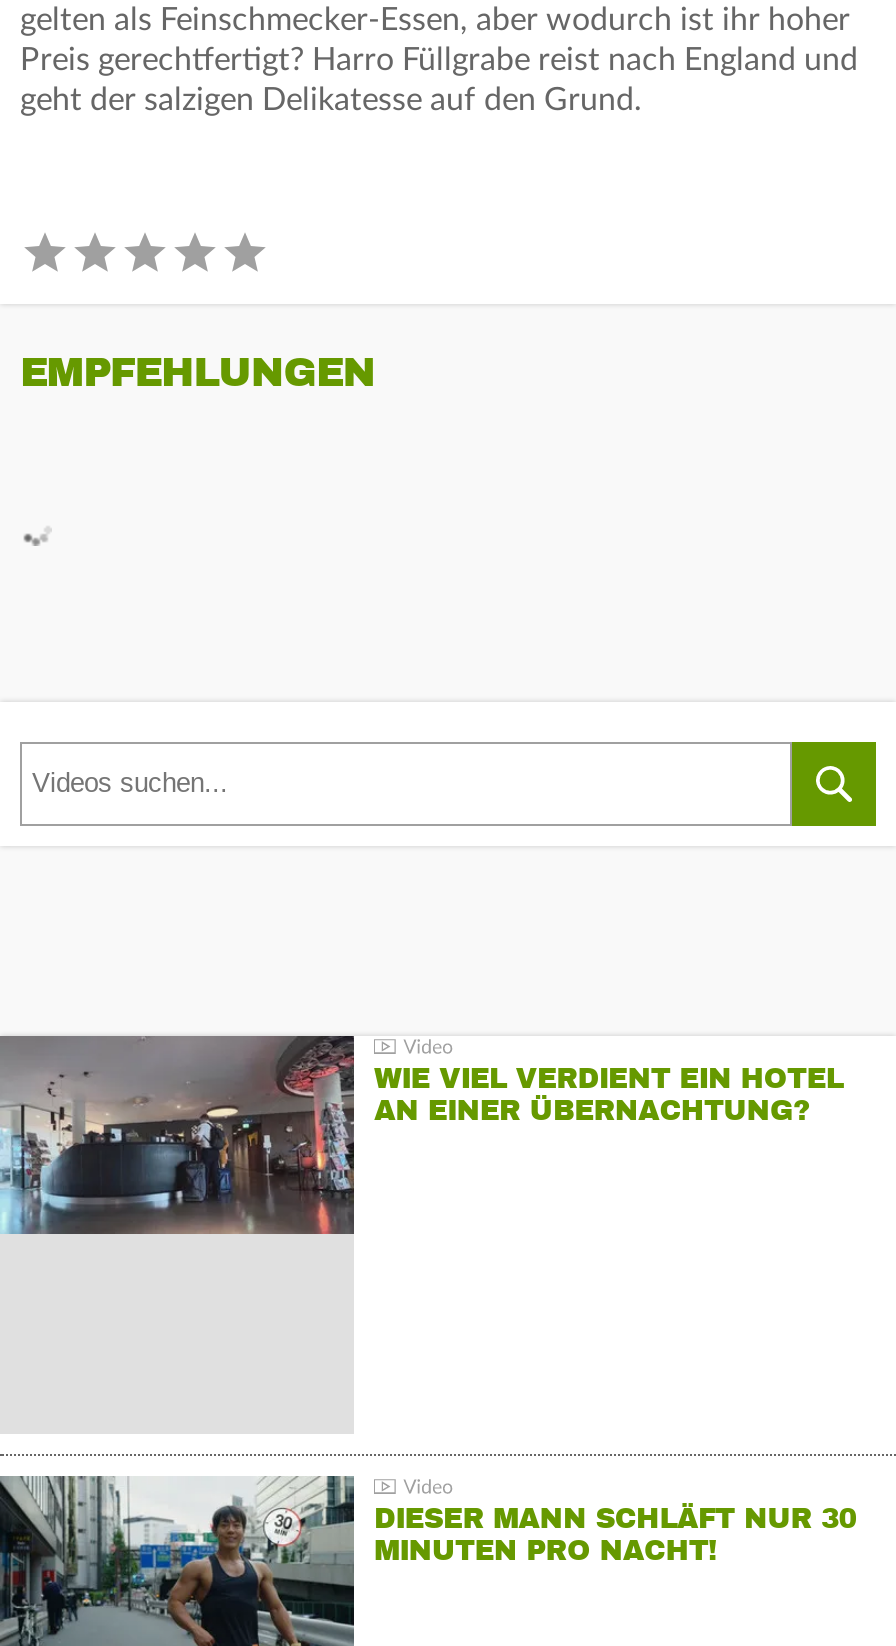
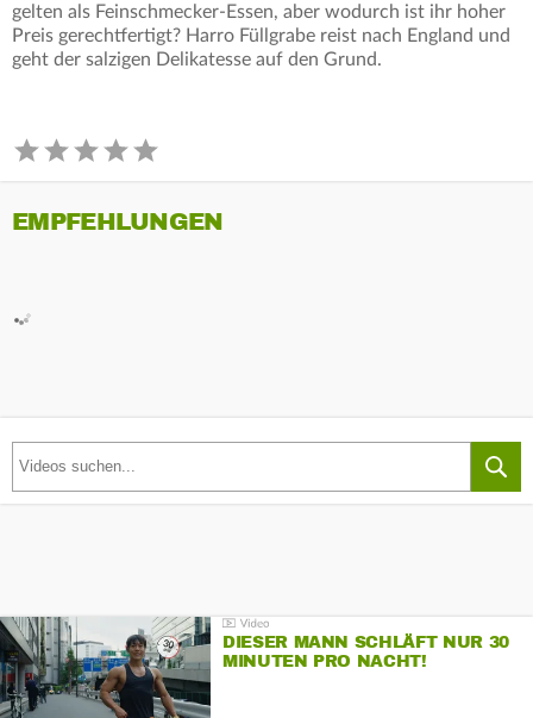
[6,1034,843,1282] [image] | WIE VIEL VERDIENT EIN HOTEL | AN EINER ÜBERNACHTUNG? -> none

